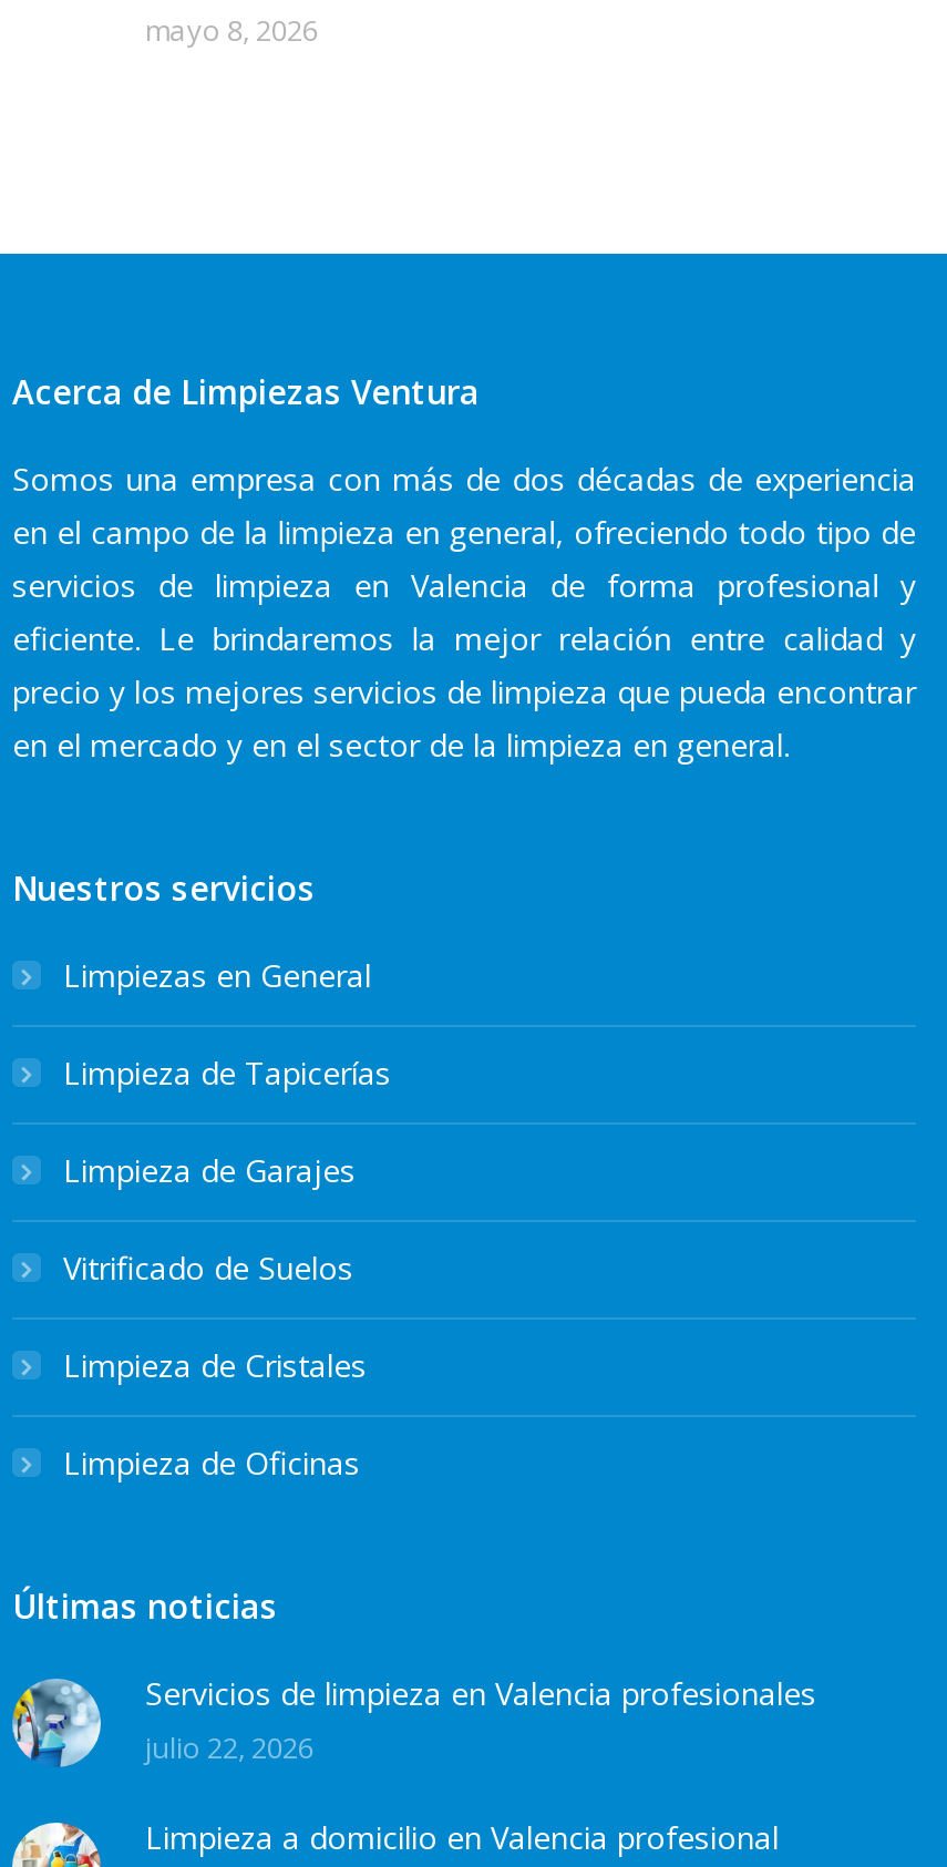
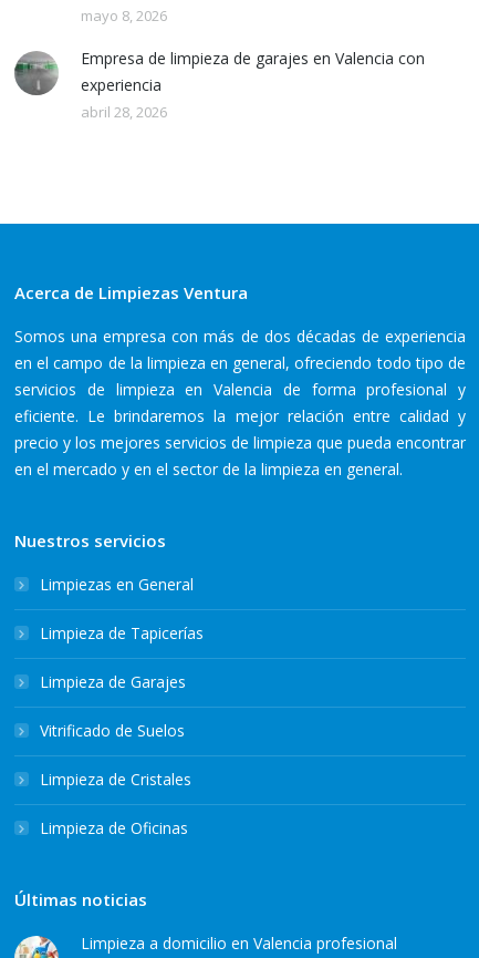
none -> [13,47,425,122] [image] | Empresa de limpieza de garajes en Valencia con | experiencia | abril 28, 2026
moved [12,369,916,1627] -> [14,281,466,910]: Acerca de Limpiezas Ventura | Somos una empresa con más de dos décadas de experiencia | en el campo de la limpieza en general, ofreciendo todo tipo de | ... | Limpieza de Oficinas | Últimas noticias
[12,1672,816,1767] [image] | Servicios de limpieza en Valencia profesionales | julio 22, 2026 -> none

